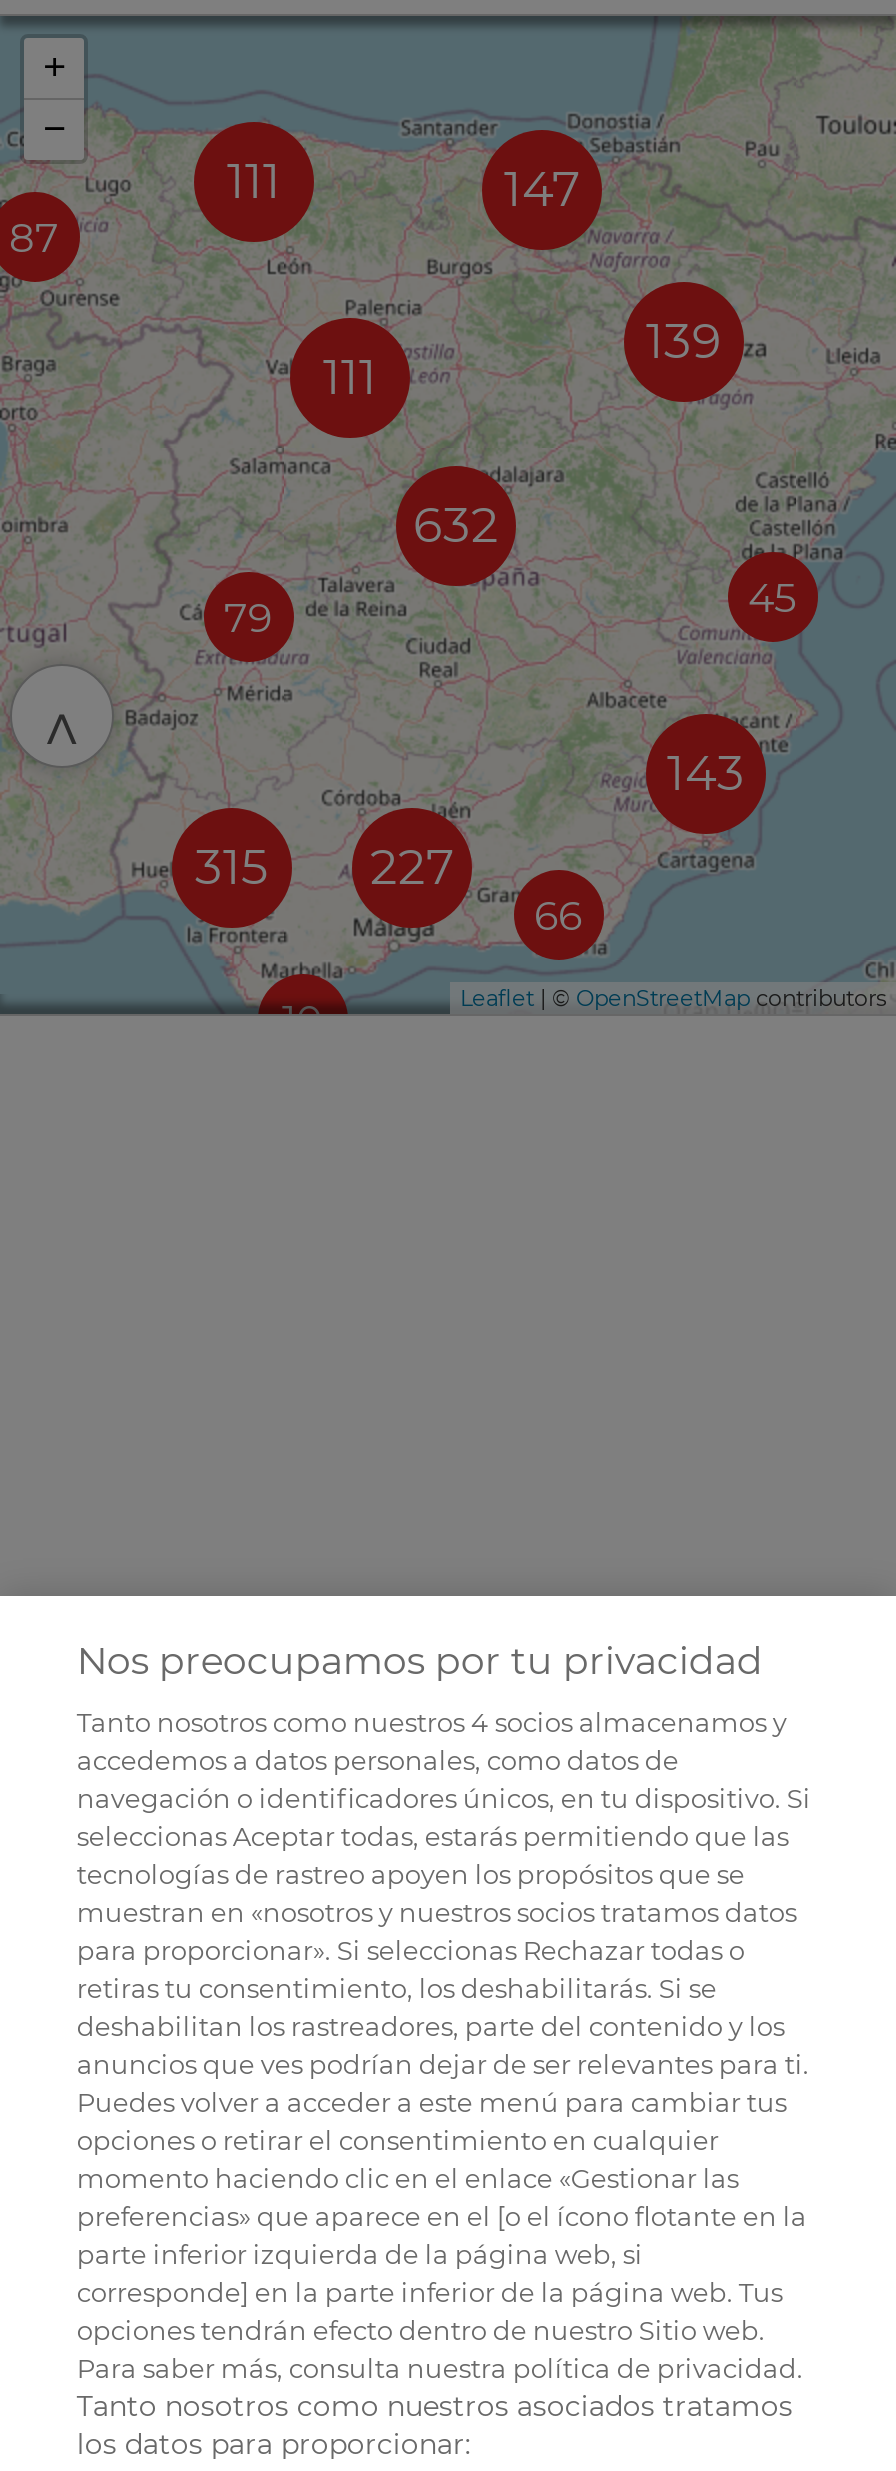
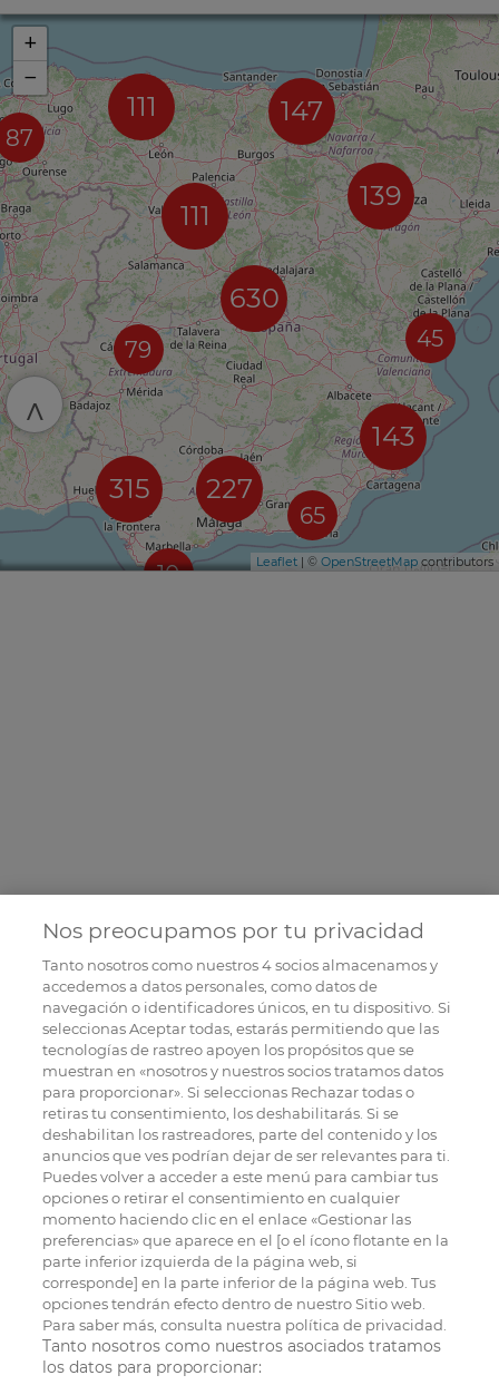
[413,496,499,554] 632 -> [229,282,279,314] 630
[534,892,582,940] 66 -> [299,503,325,529] 65

